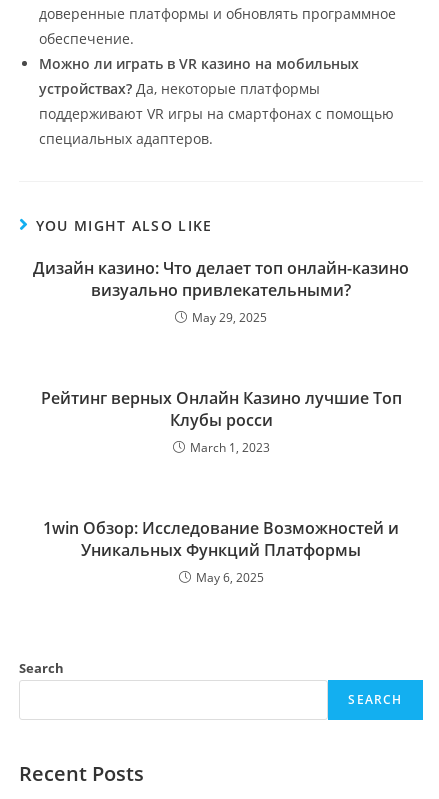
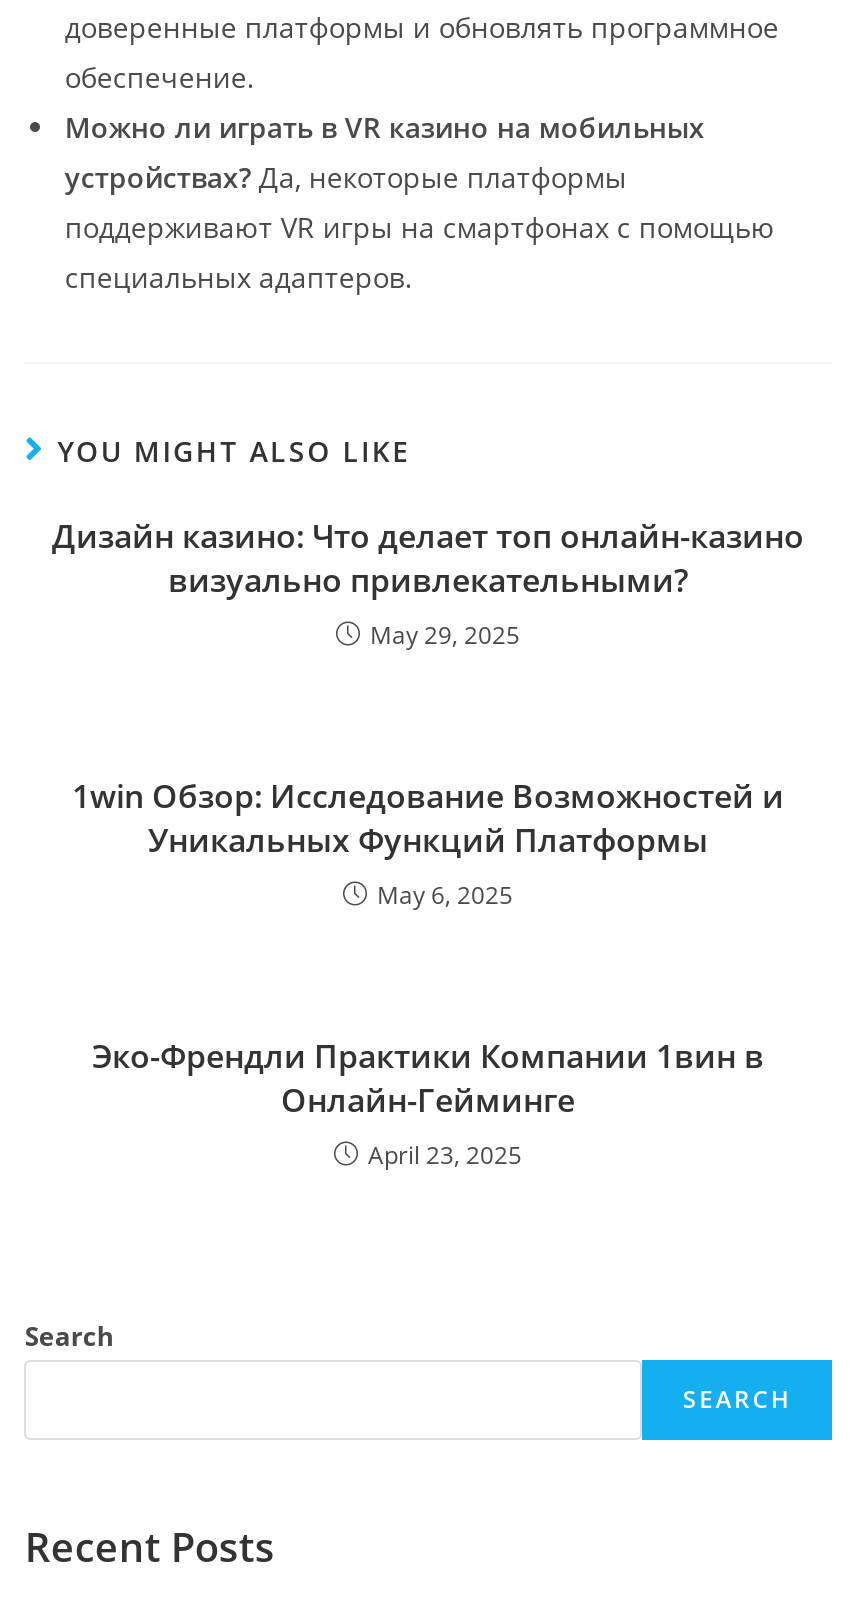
[40,387,401,456] Рейтинг верных Онлайн Казино лучшие Топ | Клубы росси | March 1, 2023 -> none
moved [43,517,399,586] -> [72,774,784,912]: 1win Обзор: Исследование Возможностей и | Уникальных Функций Платформы | May 6, 2025
none -> [92,1034,764,1172] Эко-Френдли Практики Компании 1вин в | Онлайн-Гейминге | April 23, 2025

